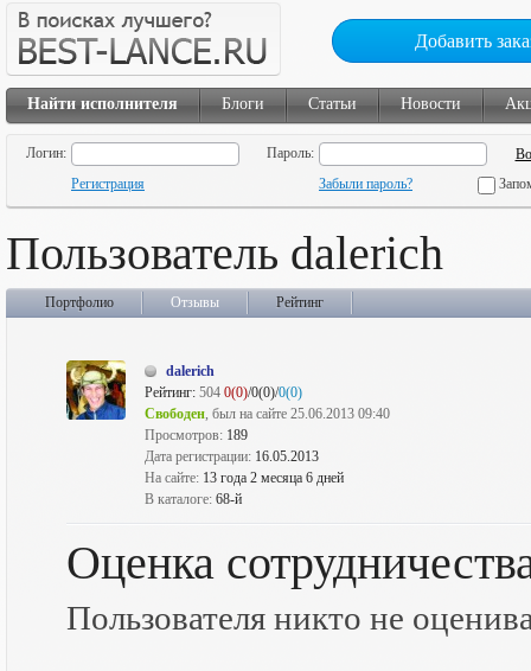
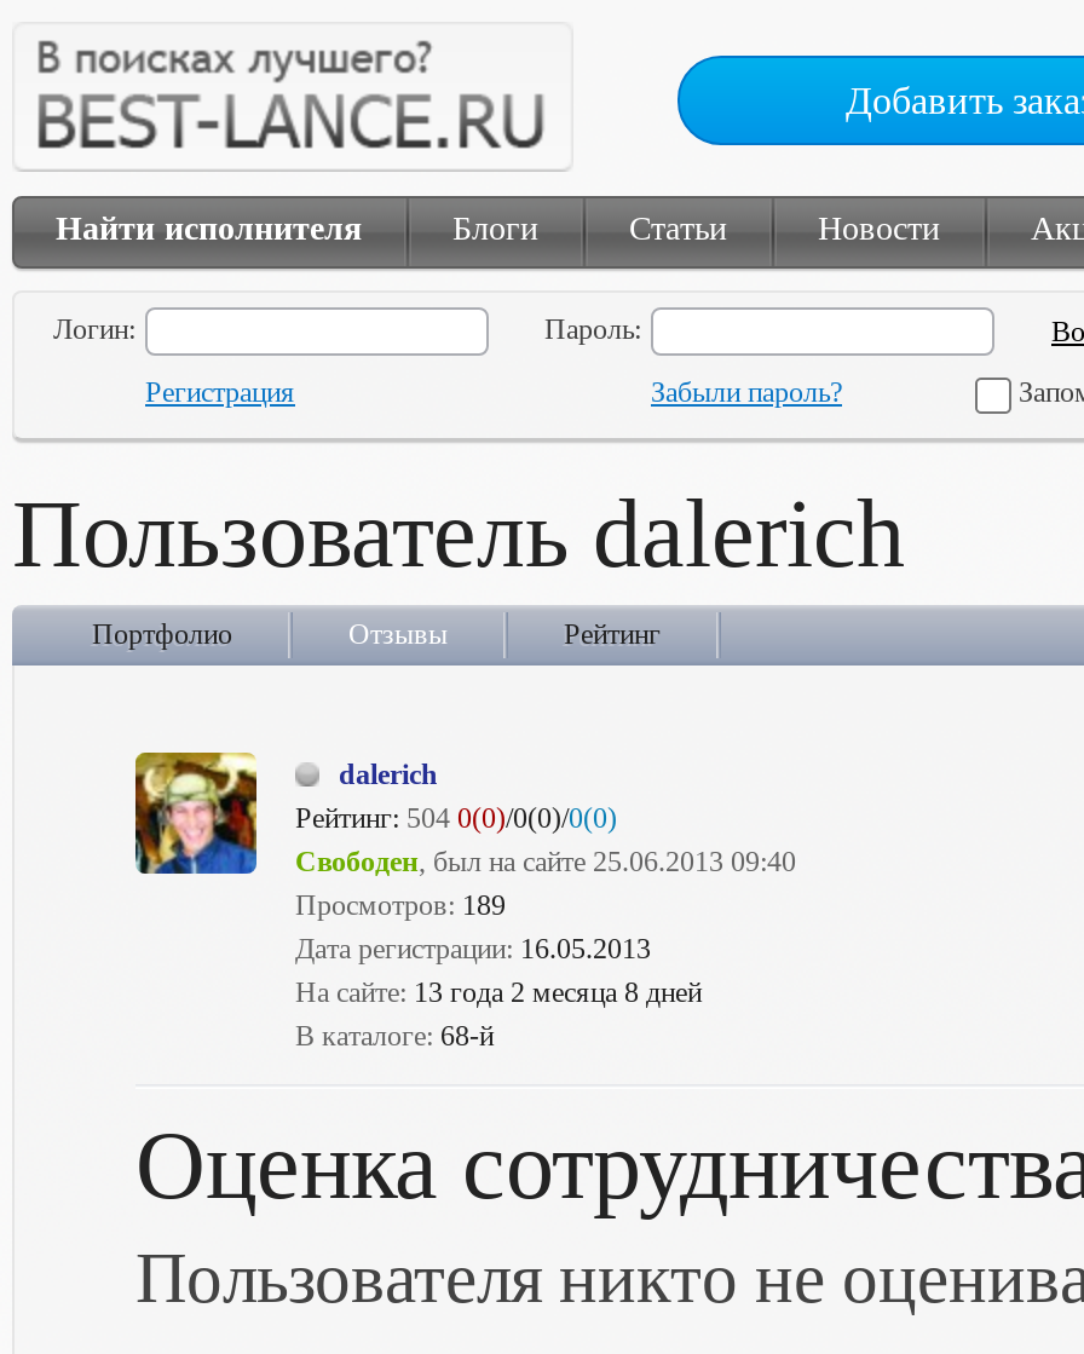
[145,469,344,486] На сайте: 13 года 2 месяца 6 дней -> [295,975,702,1009] На сайте: 13 года 2 месяца 8 дней

